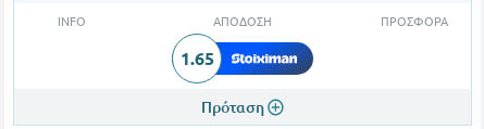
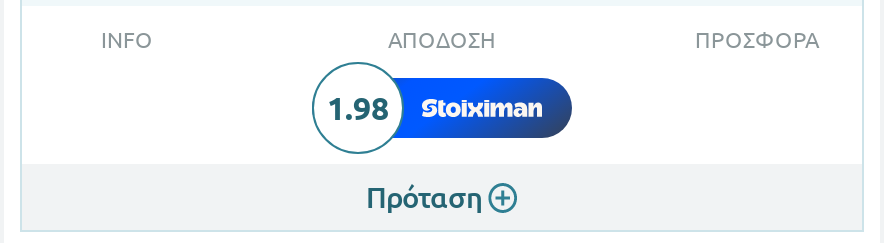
[180,47,214,69] 1.65 -> [327,86,389,128] 1.98

